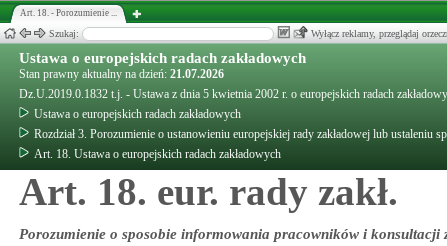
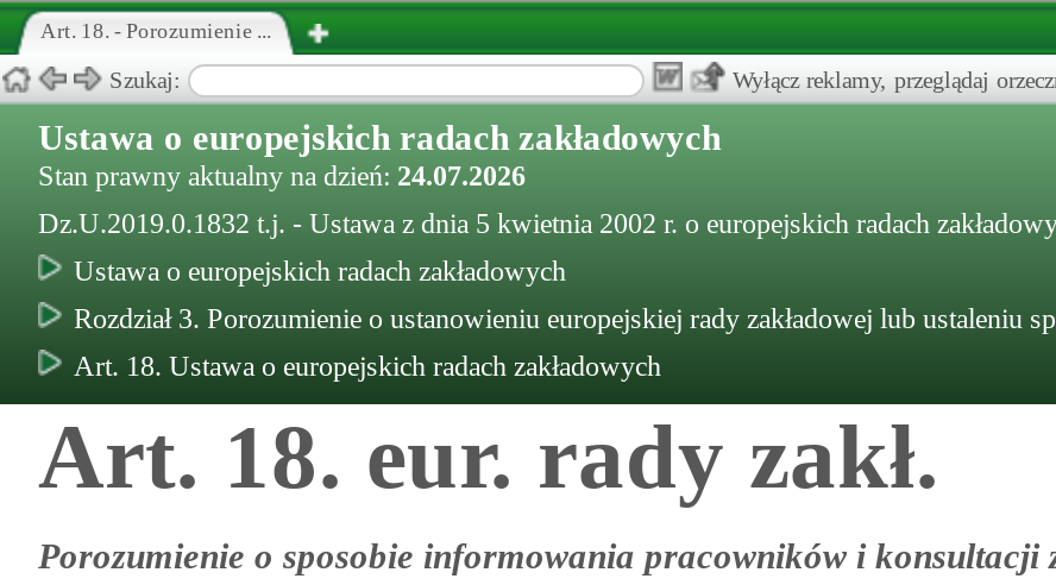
[19,67,224,81] Stan prawny aktualny na dzień: 21.07.2026 -> [38,159,526,193] Stan prawny aktualny na dzień: 24.07.2026

